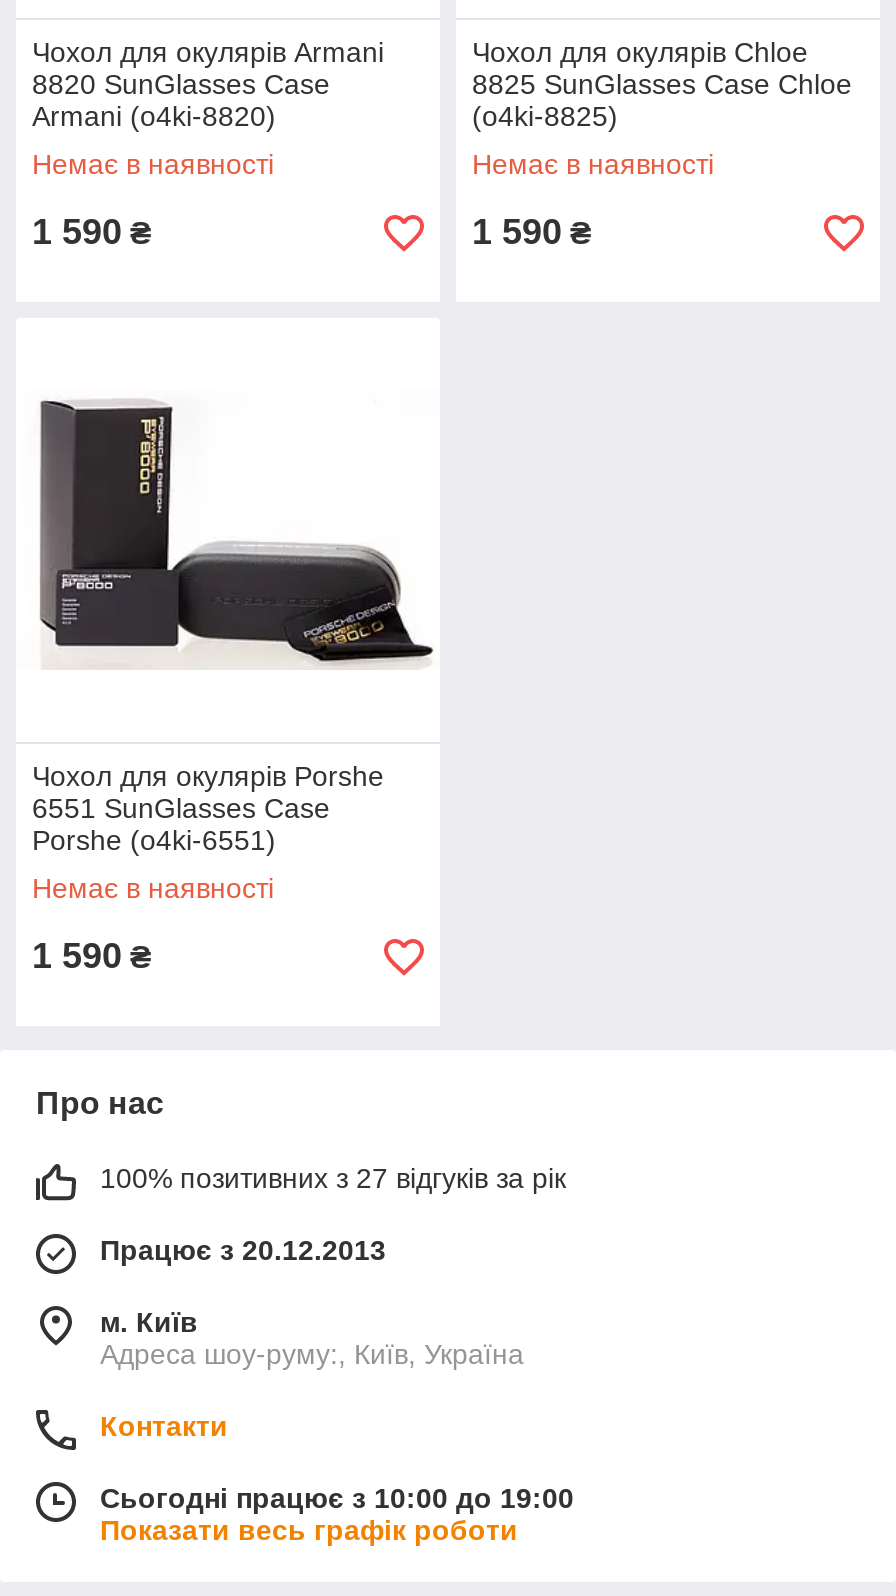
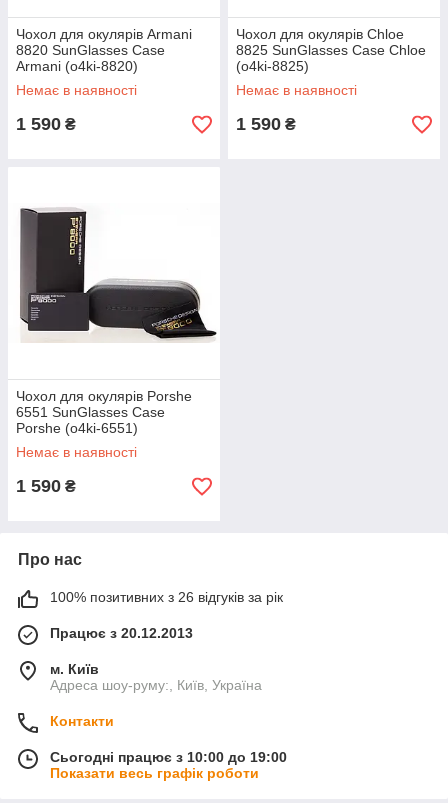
[100,1162,566,1194] 100% позитивних з 27 відгуків за рік -> [50,589,283,605] 100% позитивних з 26 відгуків за рік

